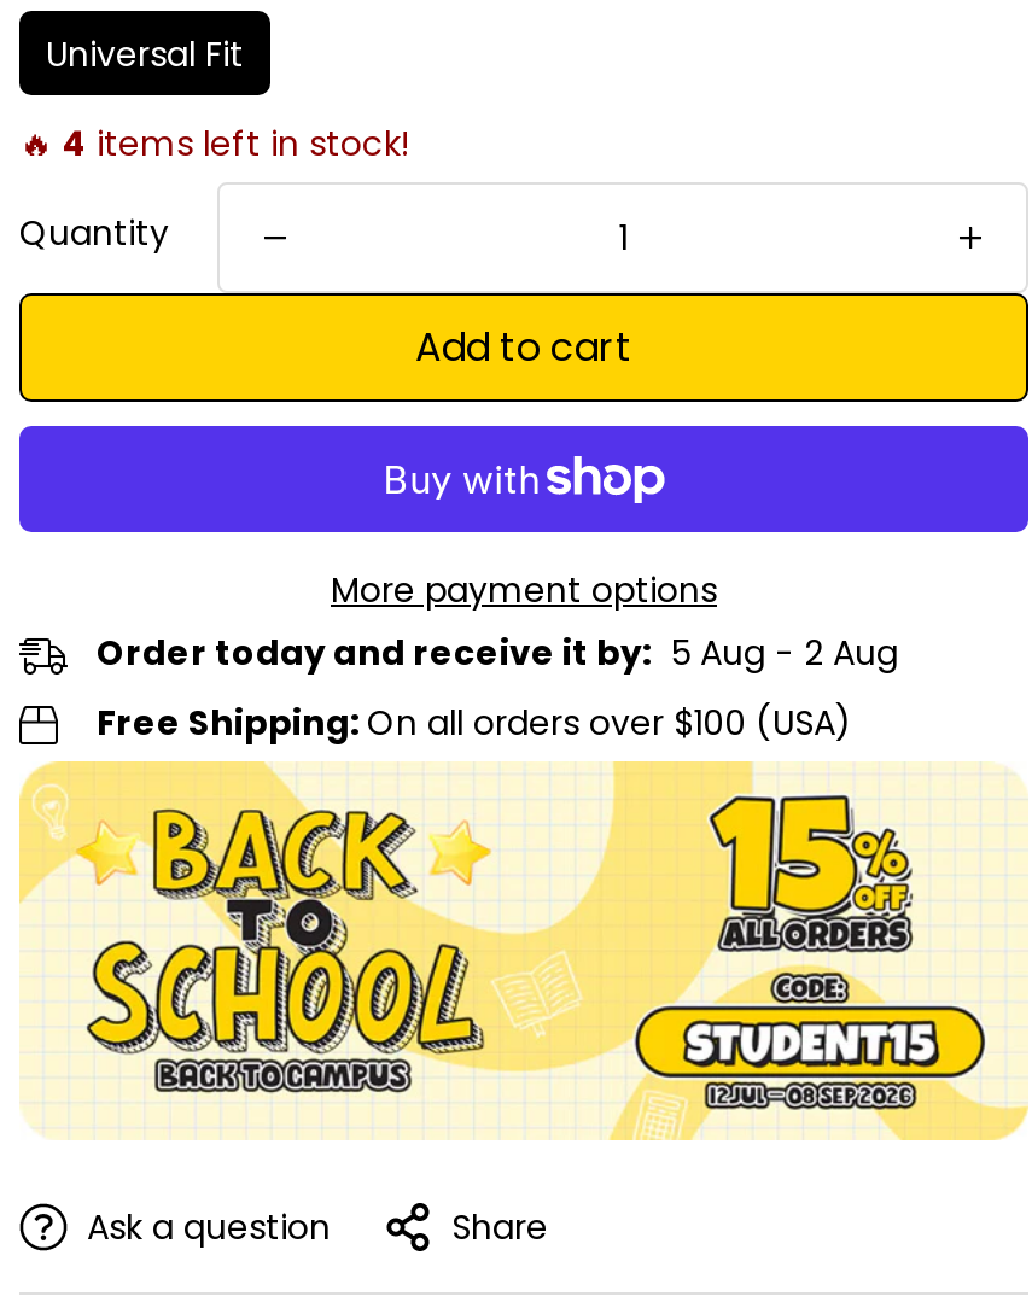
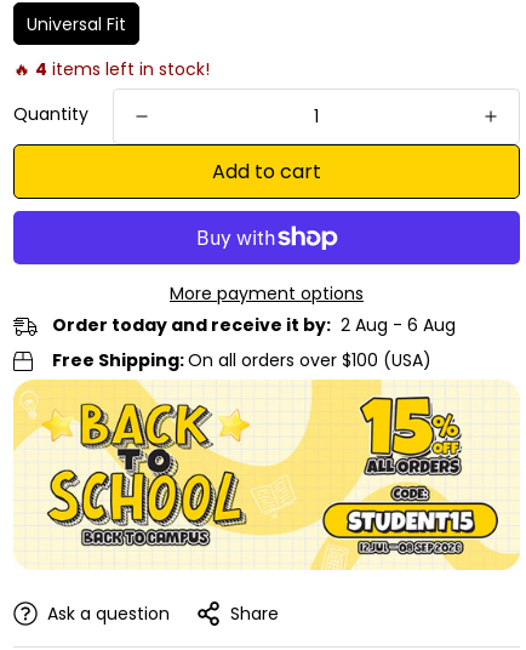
[97,629,898,678] Order today and receive it by: 5 Aug - 2 Aug -> [52,313,456,337] Order today and receive it by: 2 Aug - 6 Aug

